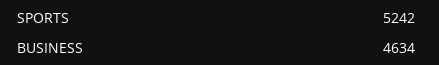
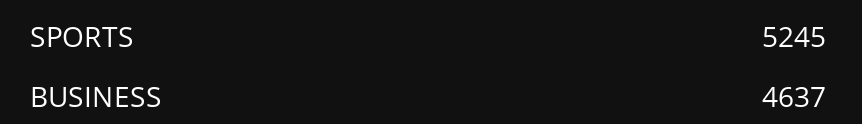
[383,8,415,27] 5242 -> [762,17,826,55] 5245
[383,38,415,57] 4634 -> [762,77,826,115] 4637

